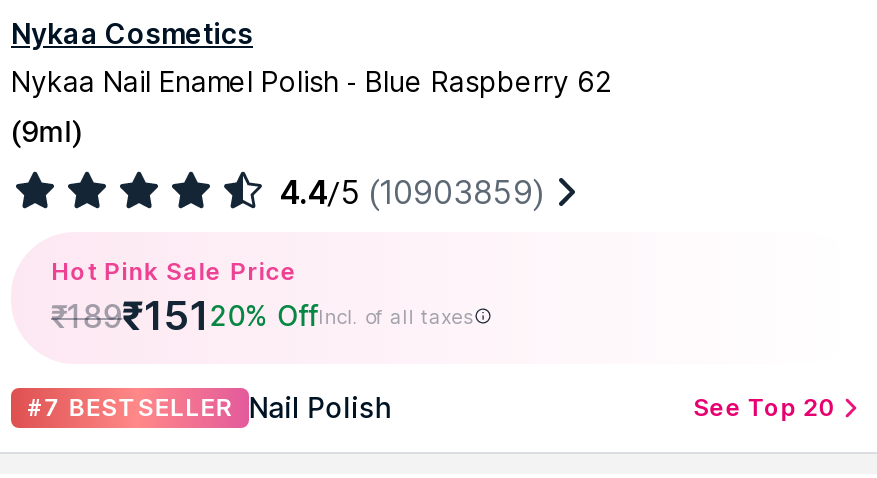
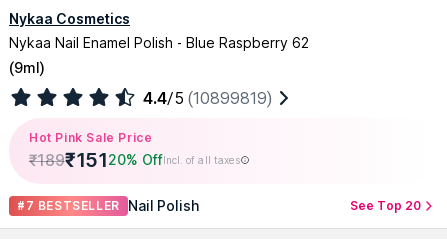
[279,171,543,211] 4.4/5 (10903859) -> [143,88,272,108] 4.4/5 (10899819)

